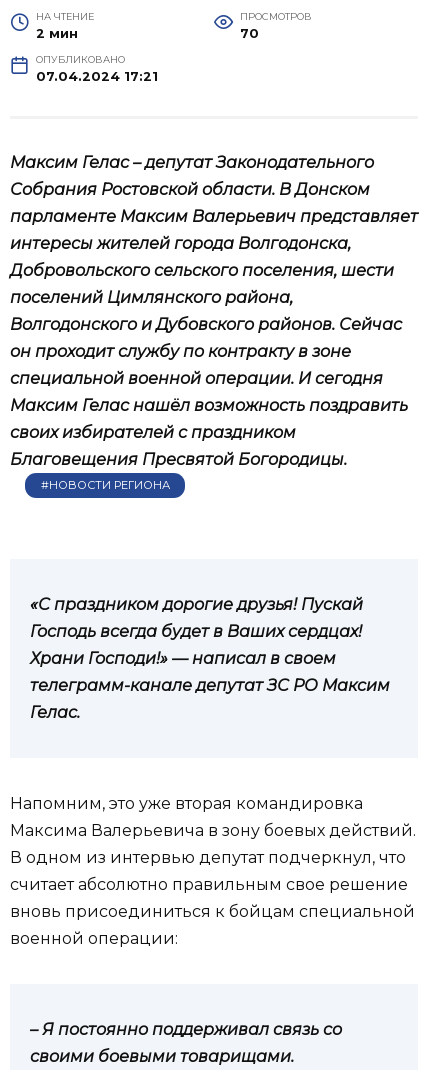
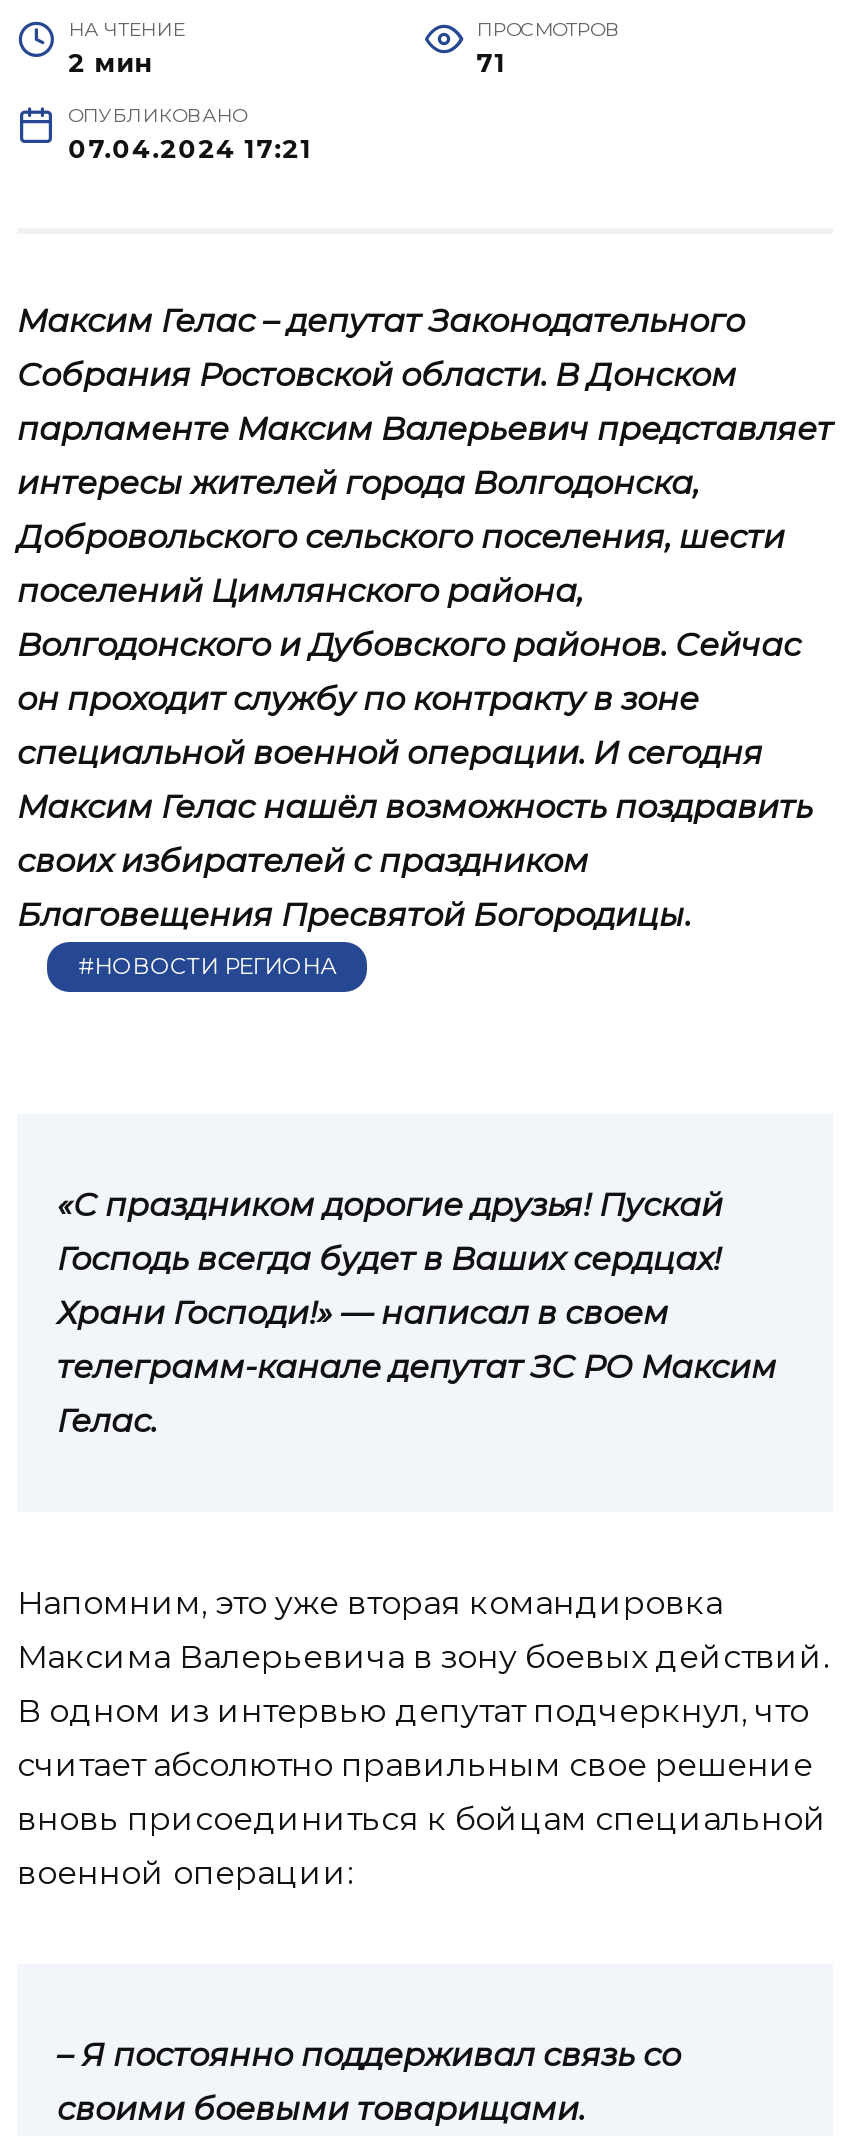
[240,26,259,41] 70 -> [476,47,506,77] 71

